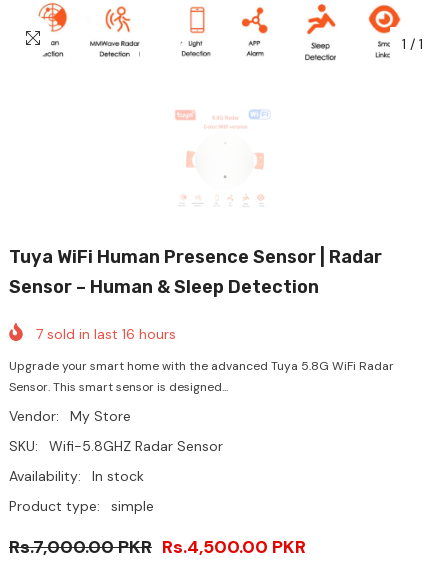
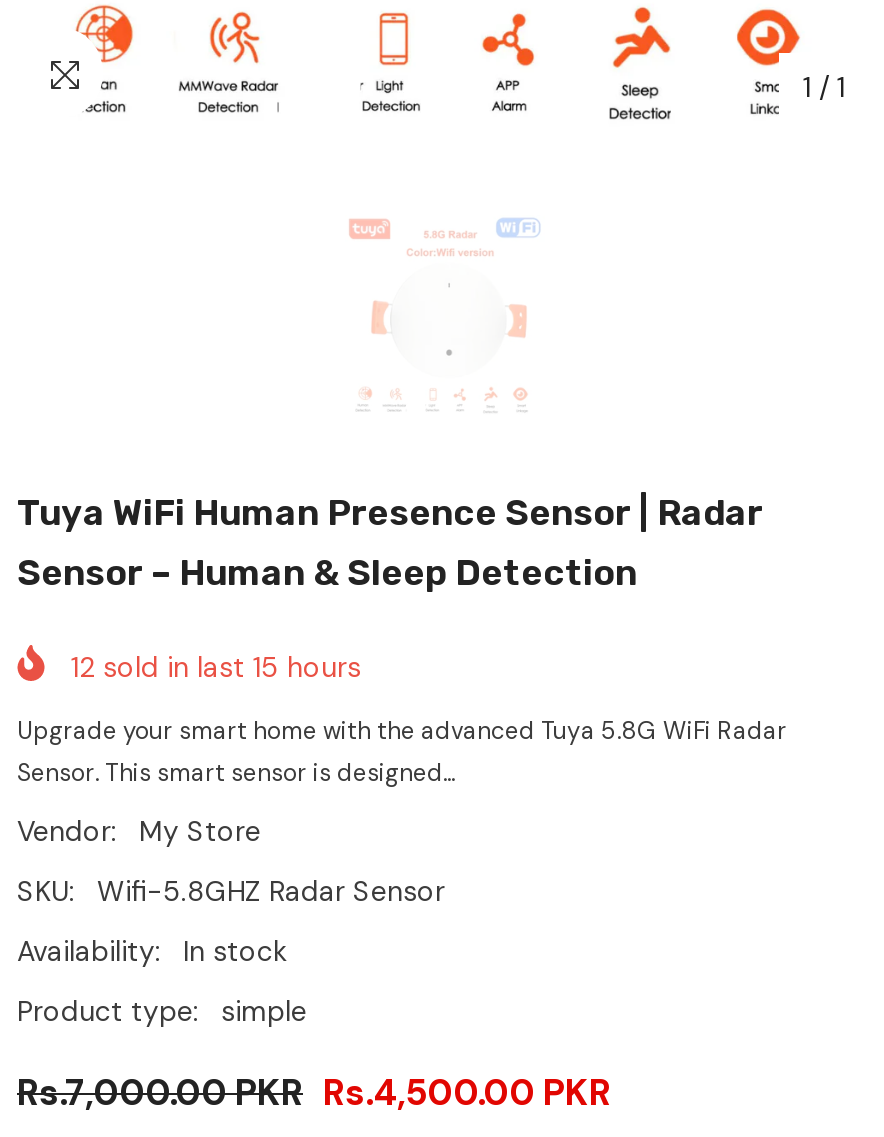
[36,325,176,343] 7 sold in last 16 hours -> [71,649,361,685] 12 sold in last 15 hours

